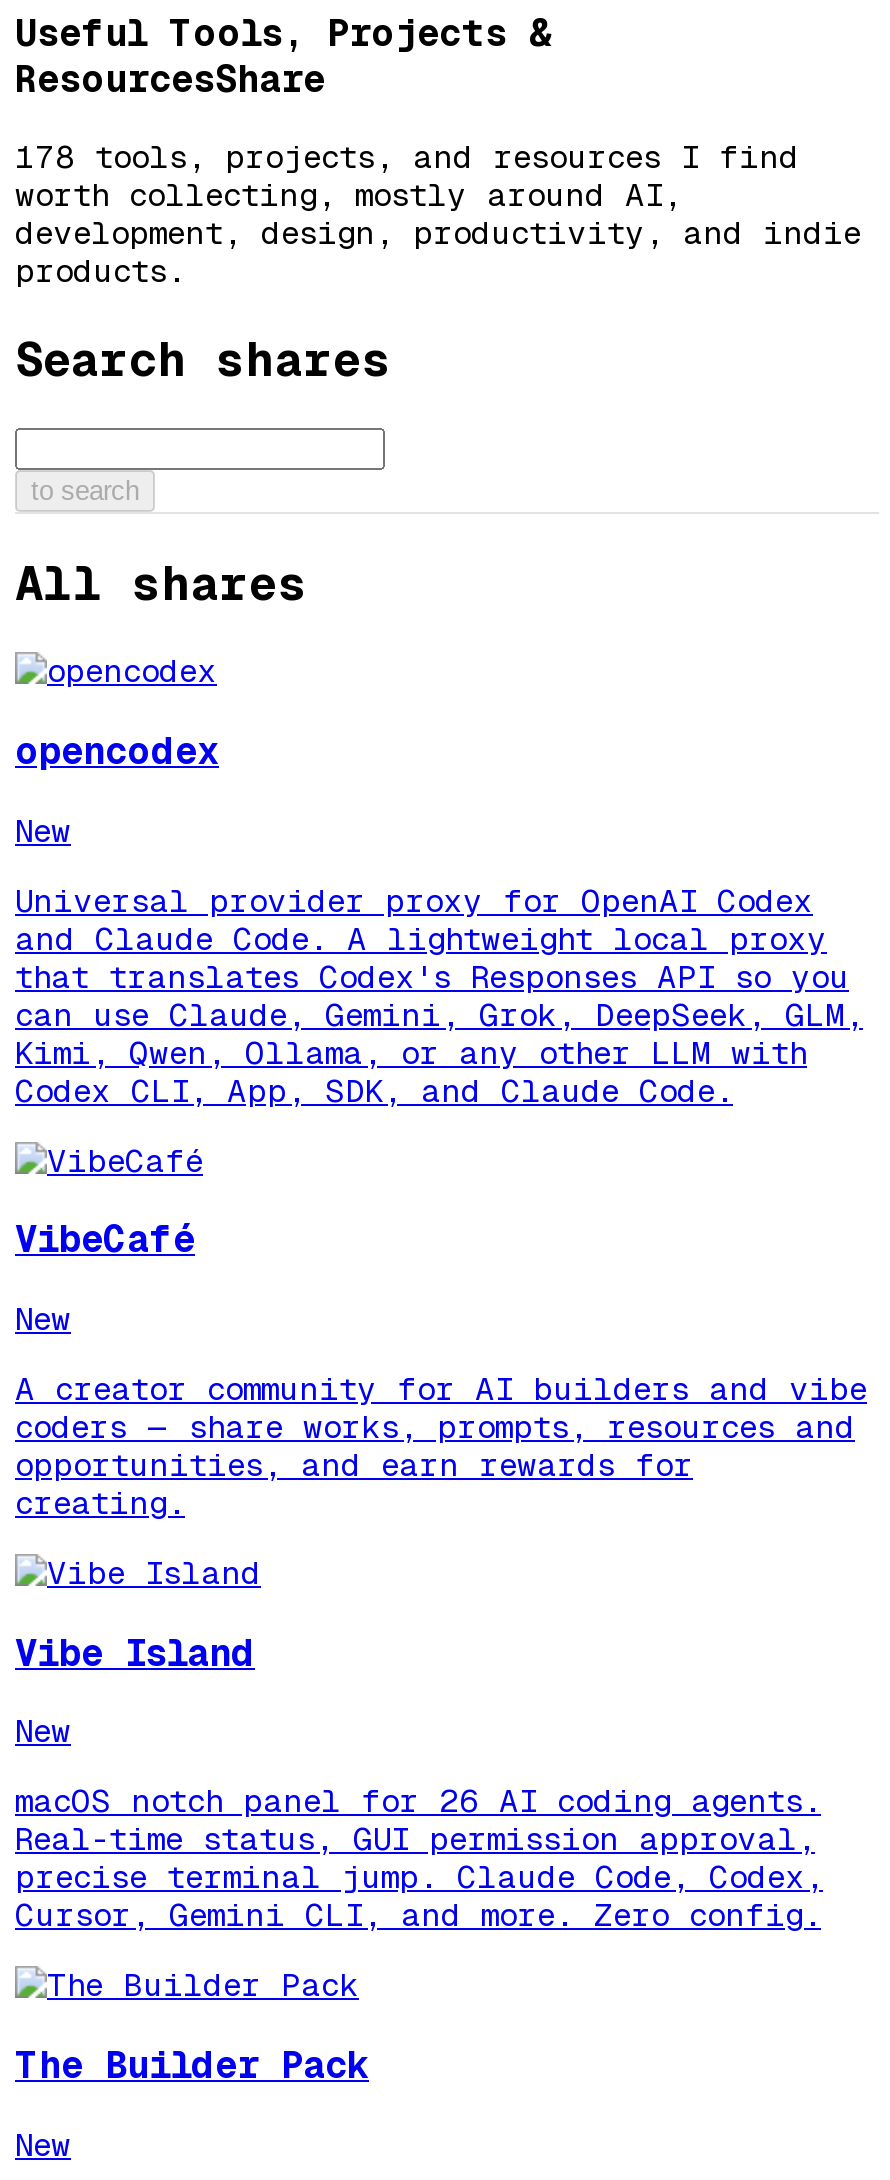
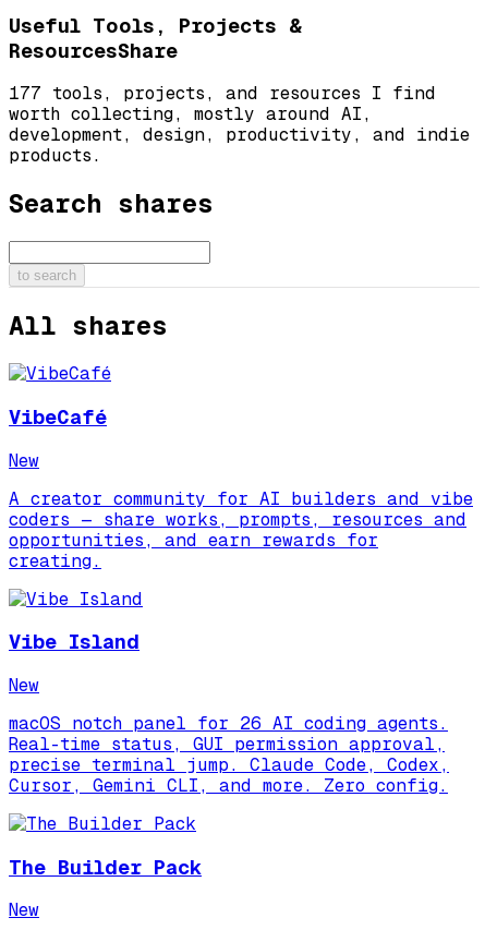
[15,139,799,177] 178 tools, projects, and resources I find -> [9,83,436,104] 177 tools, projects, and resources I find
[15,728,863,1109] opencodex | New | Universal provider proxy for OpenAI Codex | and Claude Code. A lightweight local proxy | that translates Codex's Responses API so you | can use Claude, Gemini, Grok, DeepSeek, GLM, | Kimi, Qwen, Ollama, or any other LLM with | Codex CLI, App, SDK, and Claude Code. -> none

